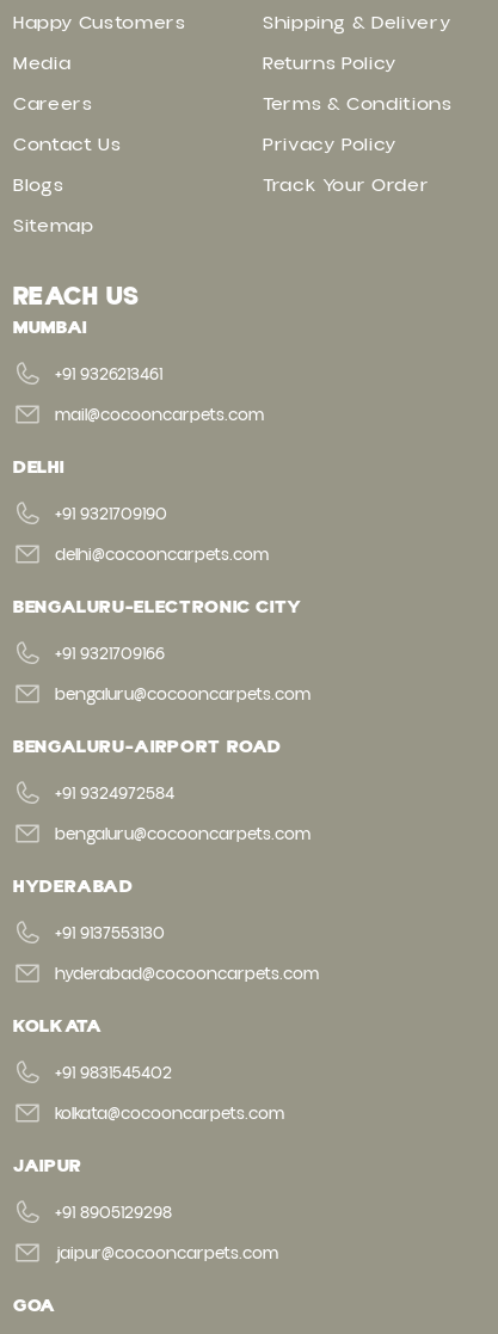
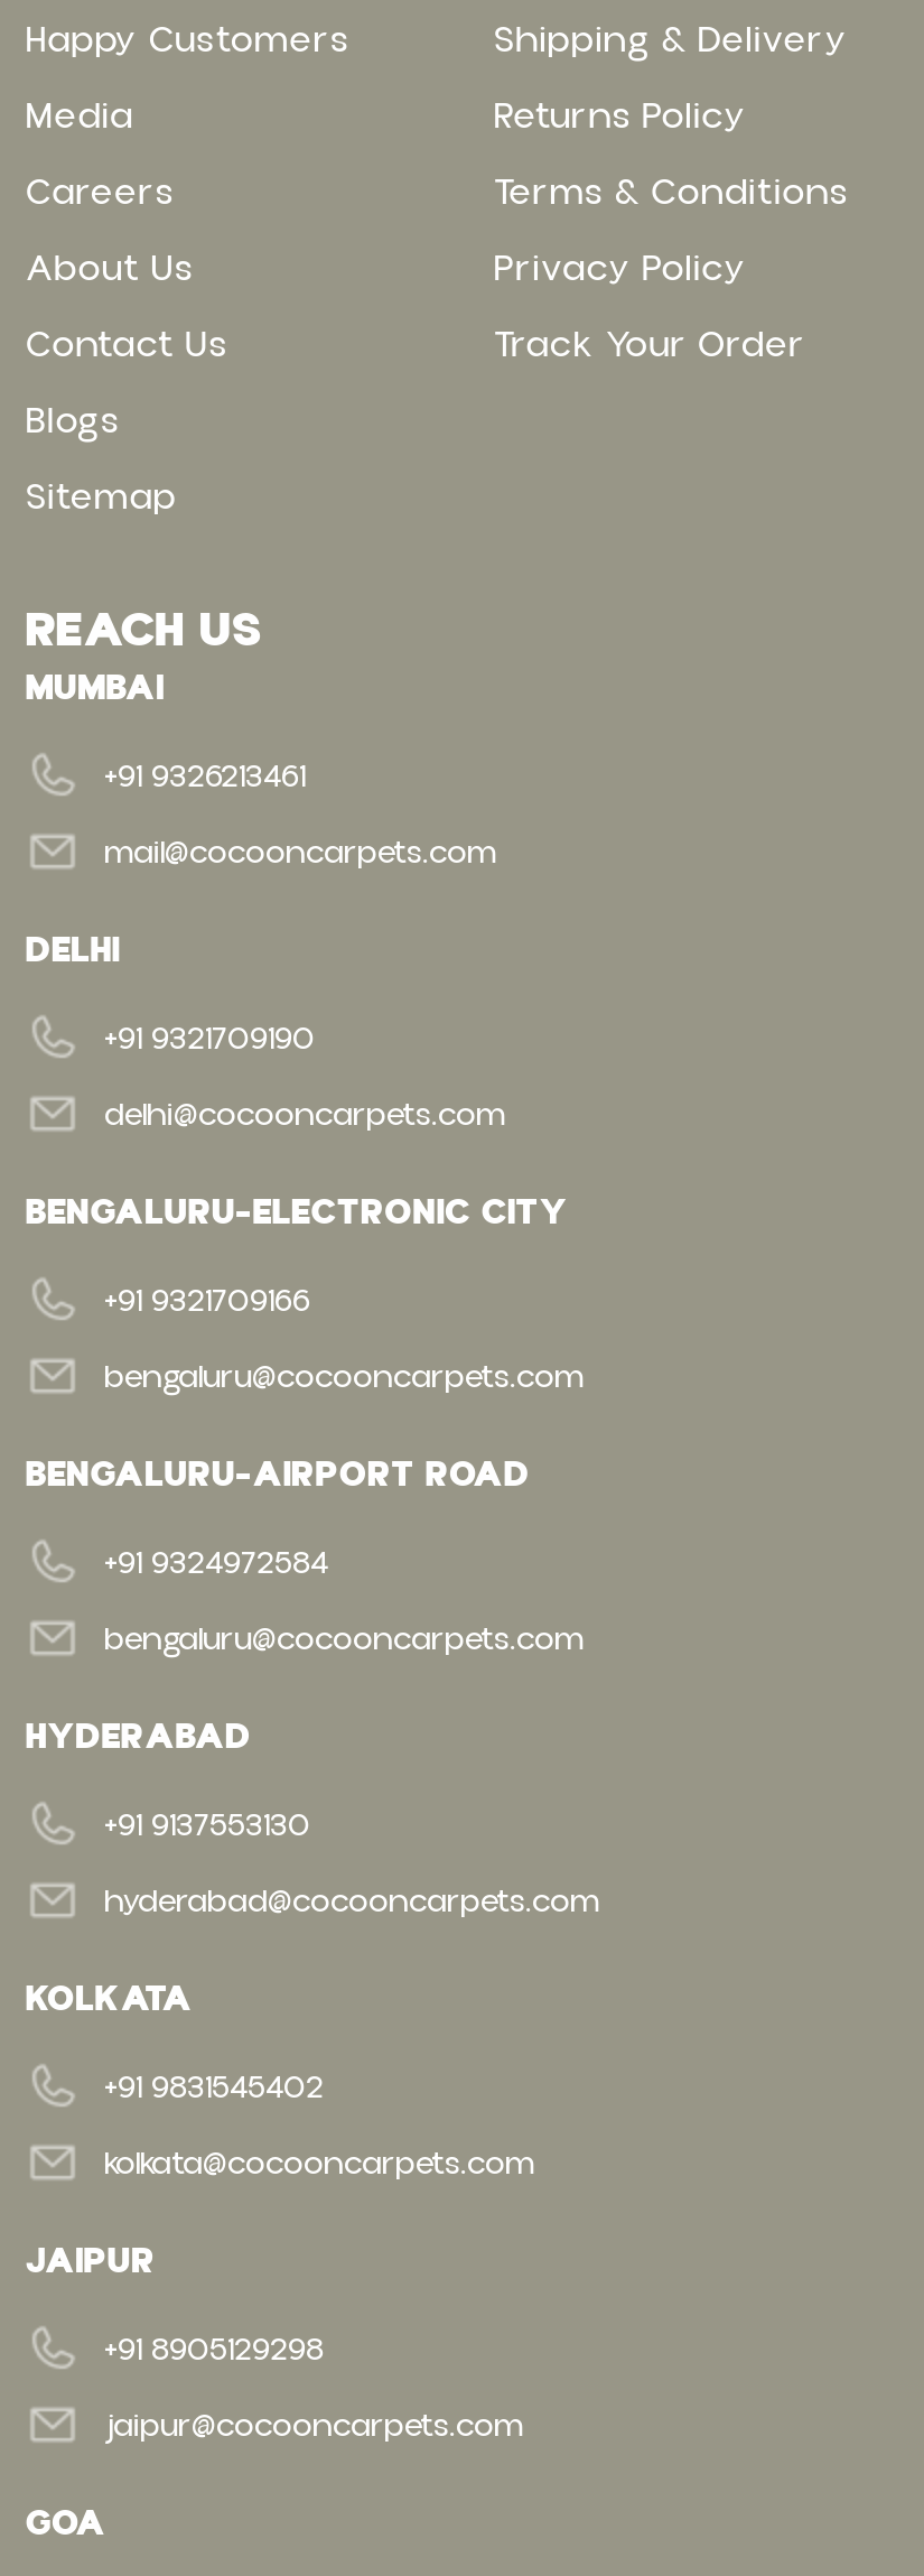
none -> [26,243,194,293] About Us

